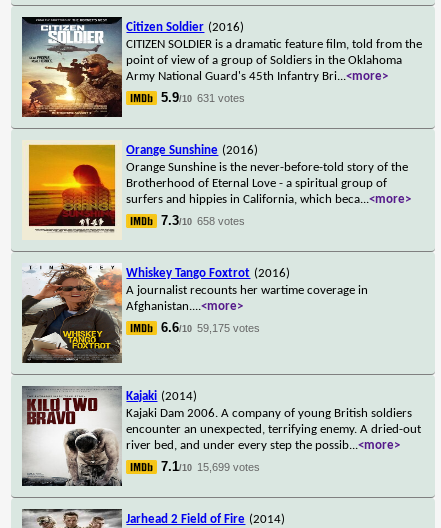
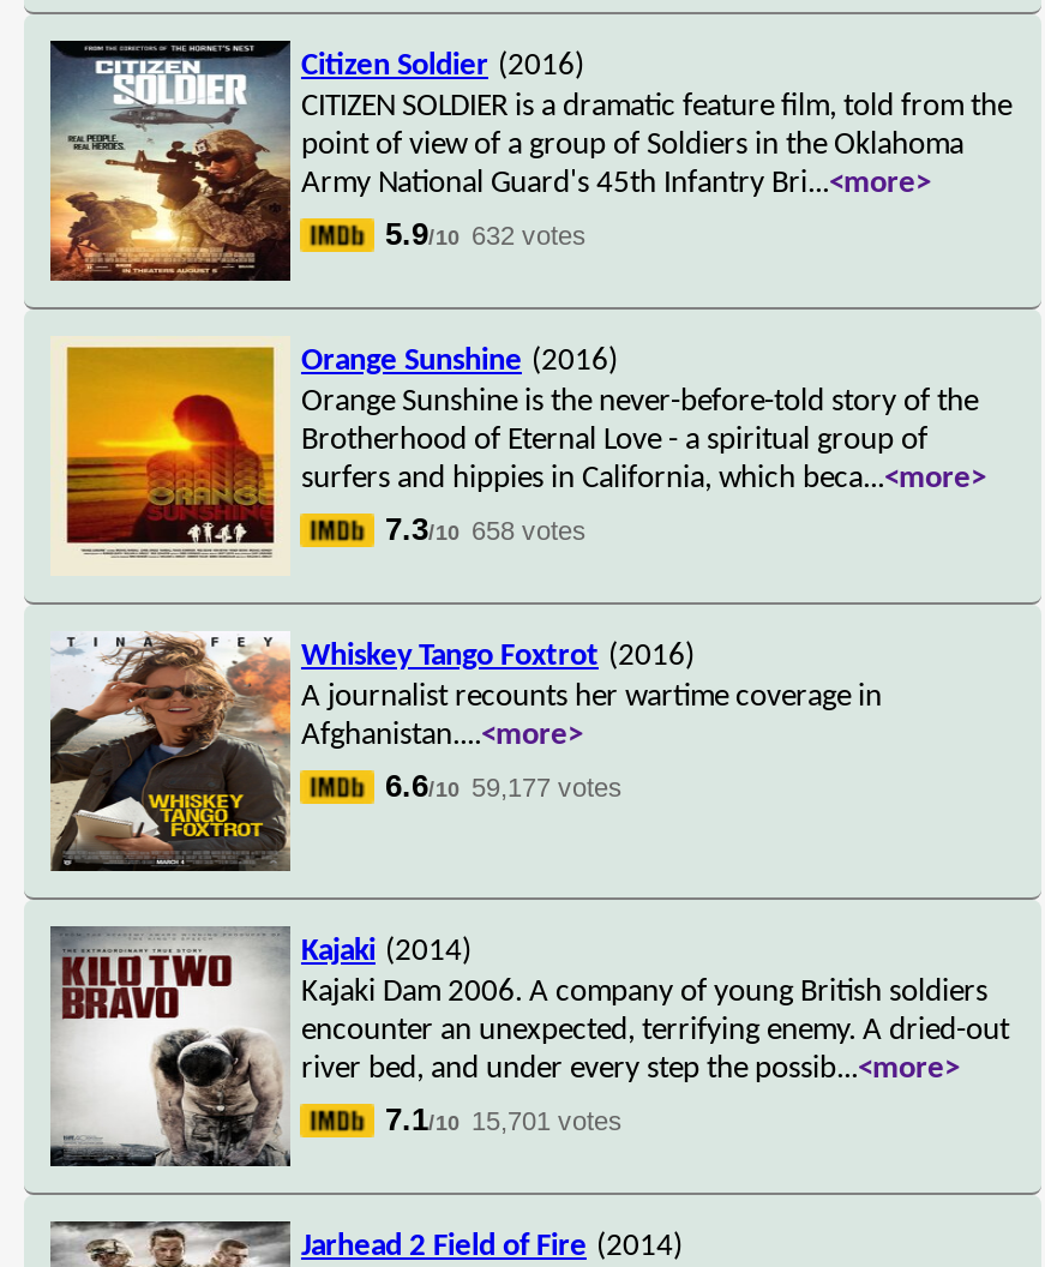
[161,90,245,105] 5.9/10 631 votes -> [385,215,587,251] 5.9/10 632 votes
[161,320,260,335] 6.6/10 59,175 votes -> [385,767,623,803] 6.6/10 59,177 votes
[161,459,260,474] 7.1/10 15,699 votes -> [385,1101,623,1137] 7.1/10 15,701 votes

